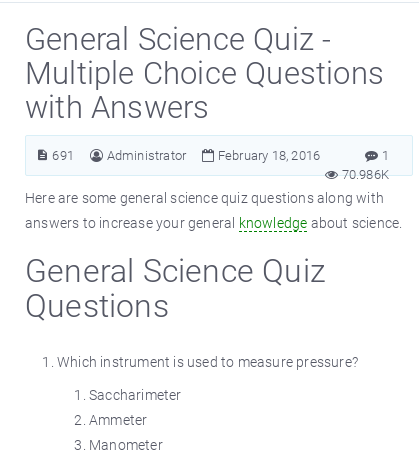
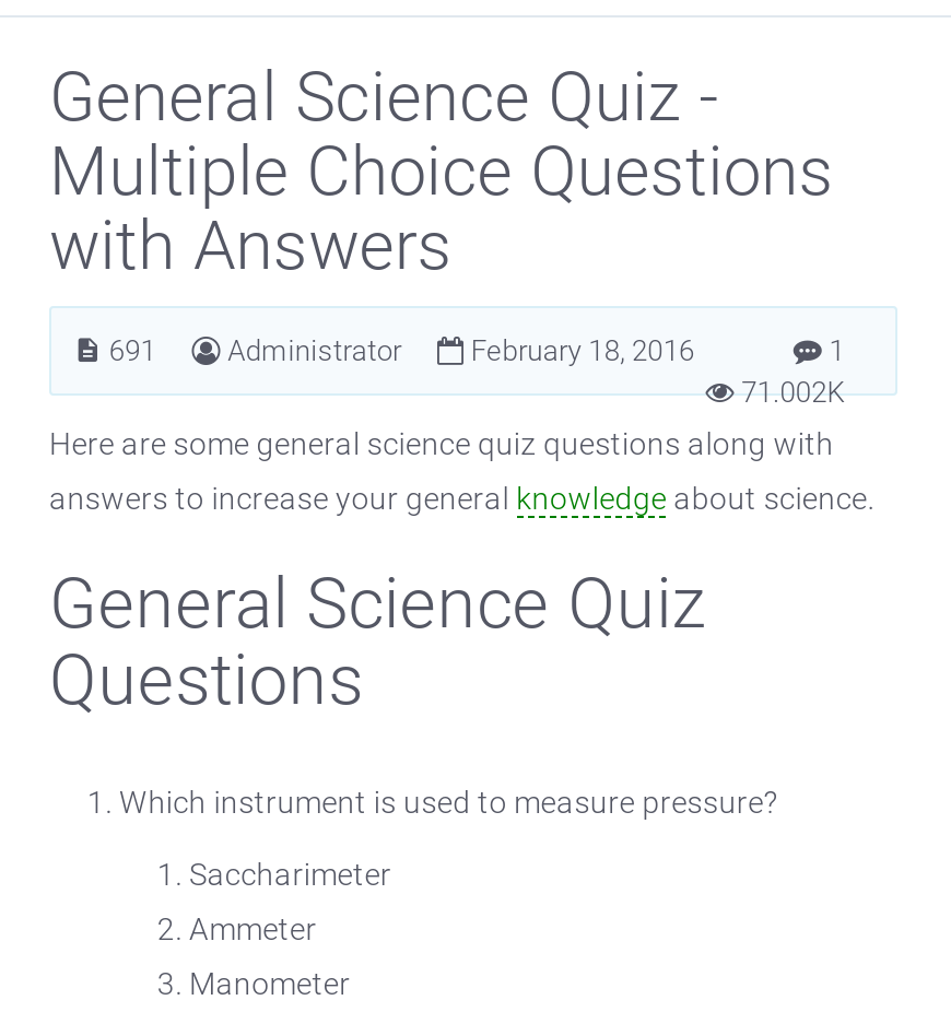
[338,167,389,182] 70.986K -> [734,376,845,409] 71.002K

